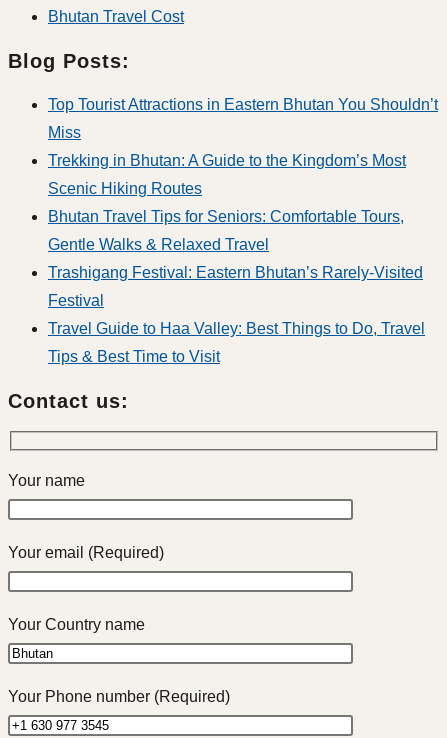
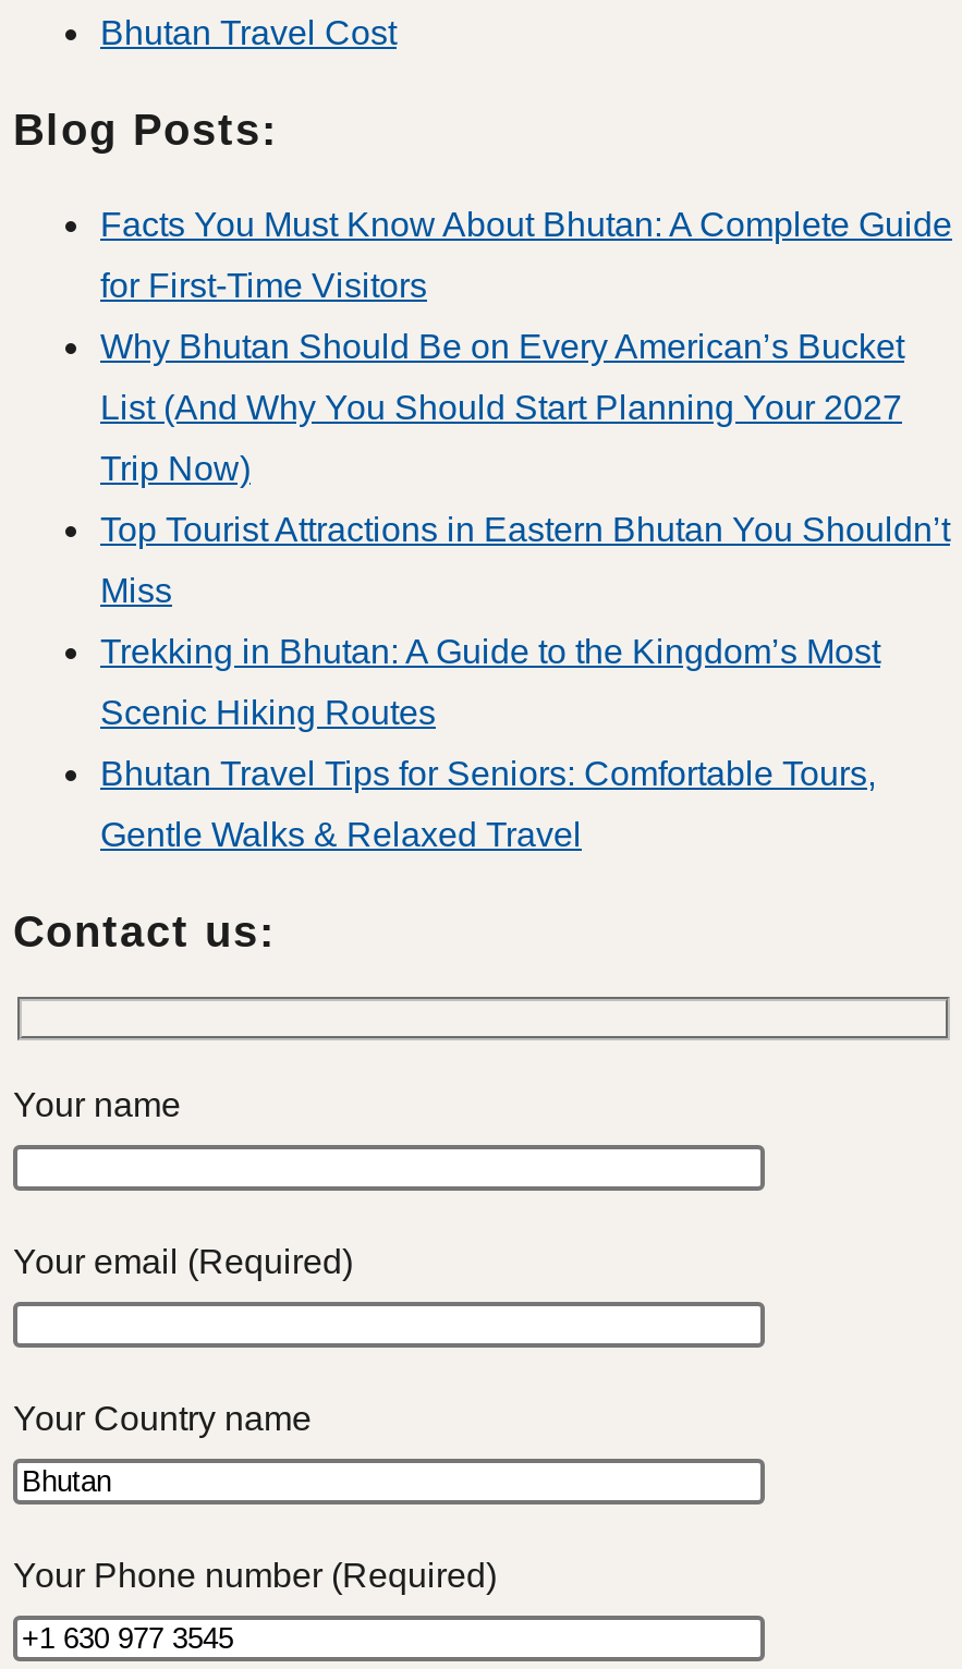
none -> [100,206,952,487] Facts You Must Know About Bhutan: A Complete Guide | for First-Time Visitors | Why Bhutan Should Be on Every American’s Bucket | List (And Why You Should Start Planning Your 2027 | Trip Now)
moved [48,96,438,253] -> [100,511,950,853]: Top Tourist Attractions in Eastern Bhutan You Shouldn’t | Miss | Trekking in Bhutan: A Guide to the Kingdom’s Most | Scenic Hiking Routes | Bhutan Travel Tips for Seniors: Comfortable Tours, | Gentle Walks & Relaxed Travel
[48,264,425,365] Trashigang Festival: Eastern Bhutan’s Rarely-Visited | Festival | Travel Guide to Haa Valley: Best Things to Do, Travel | Tips & Best Time to Visit -> none

